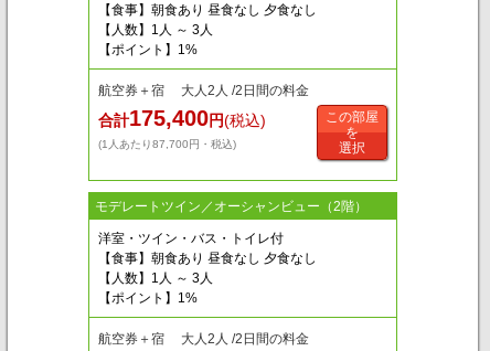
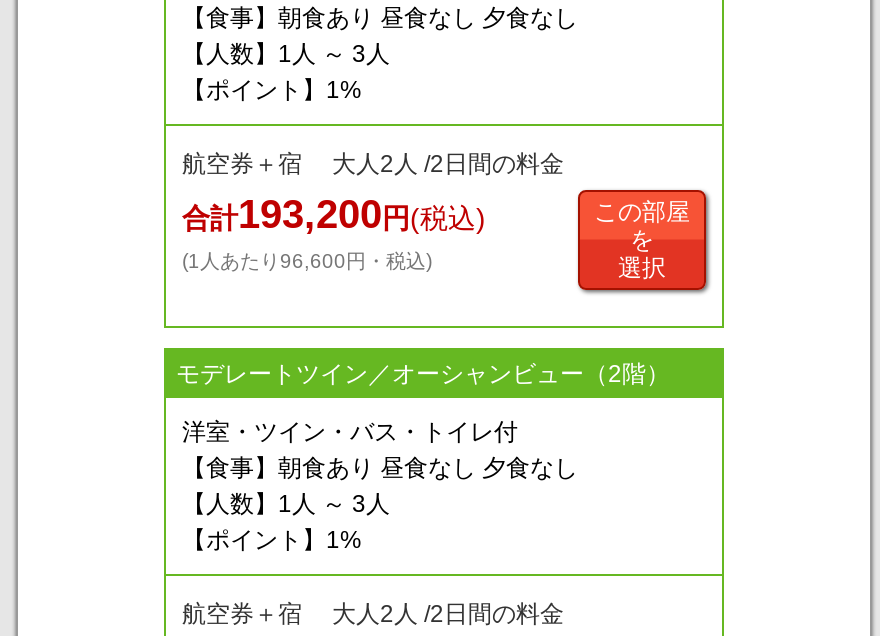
[98,106,266,130] 合計175,400円(税込) -> [182,192,486,236] 合計193,200円(税込)
[98,138,236,150] (1人あたり87,700円・税込) -> [182,250,432,272] (1人あたり96,600円・税込)

